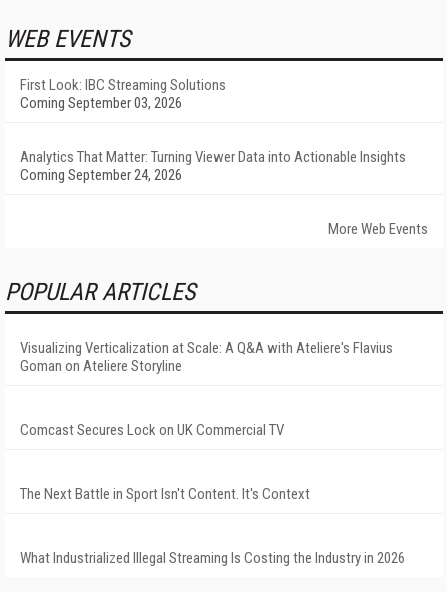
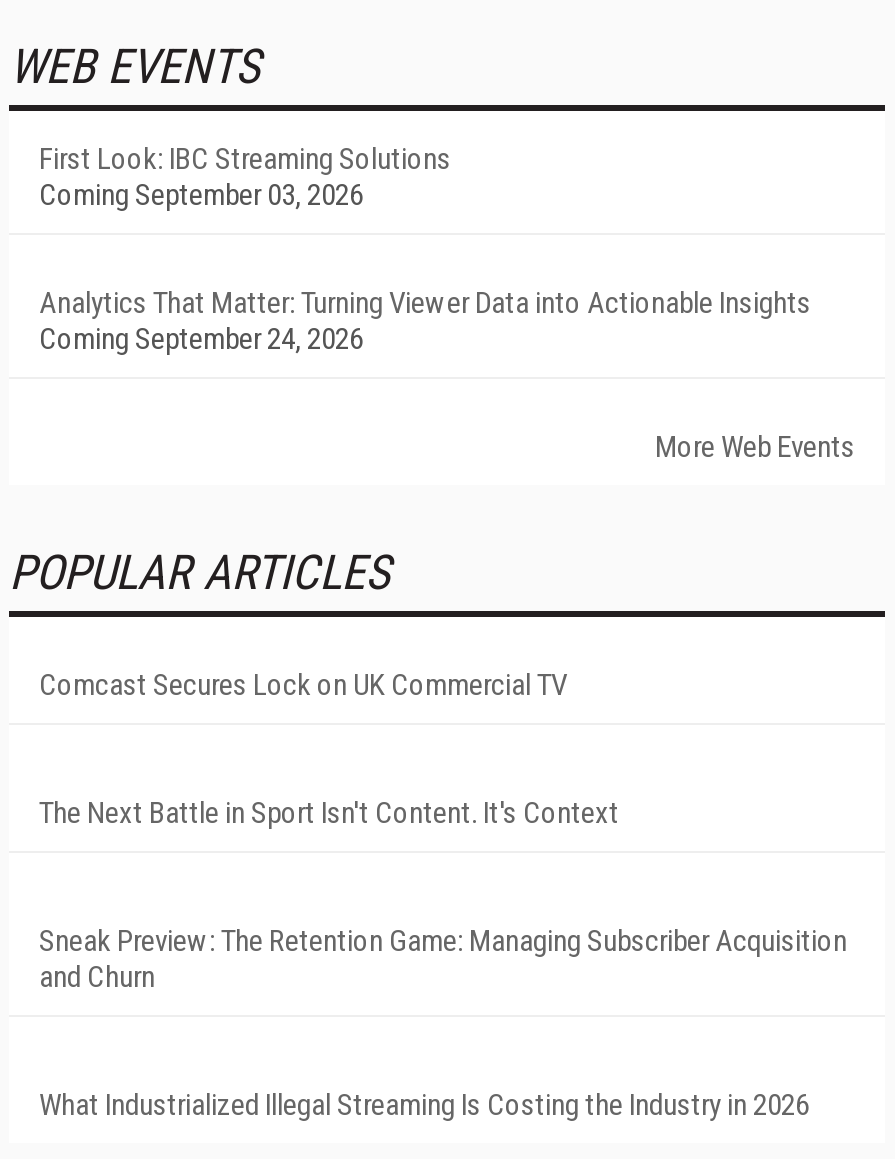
[20,339,393,375] Visualizing Verticalization at Scale: A Q&A with Ateliere's Flavius | Goman on Ateliere Storyline -> none
moved [20,421,310,503] -> [39,667,619,831]: Comcast Secures Lock on UK Commercial TV | The Next Battle in Sport Isn't Content. It's Context
none -> [39,923,847,995] Sneak Preview: The Retention Game: Managing Subscriber Acquisition | and Churn

